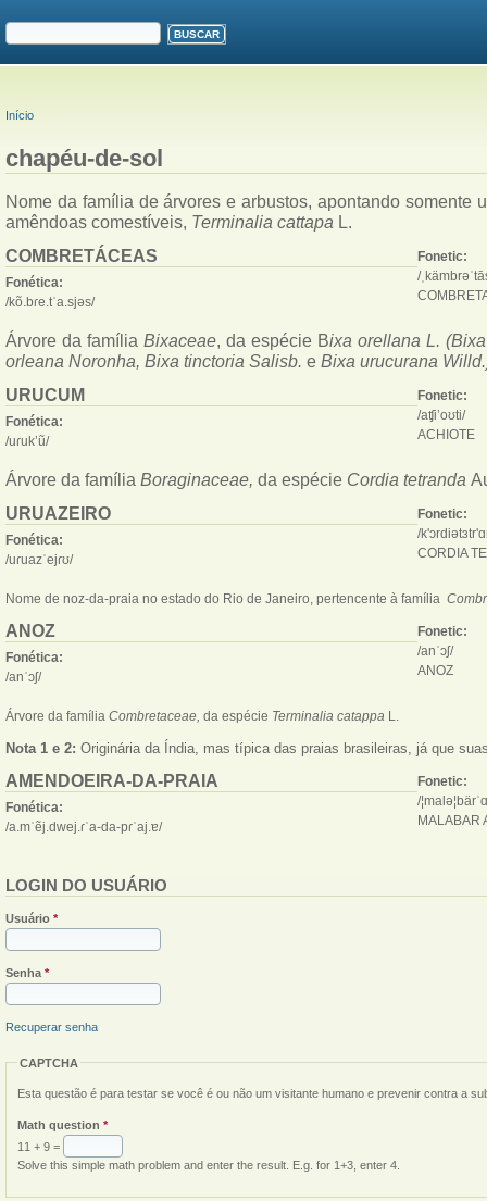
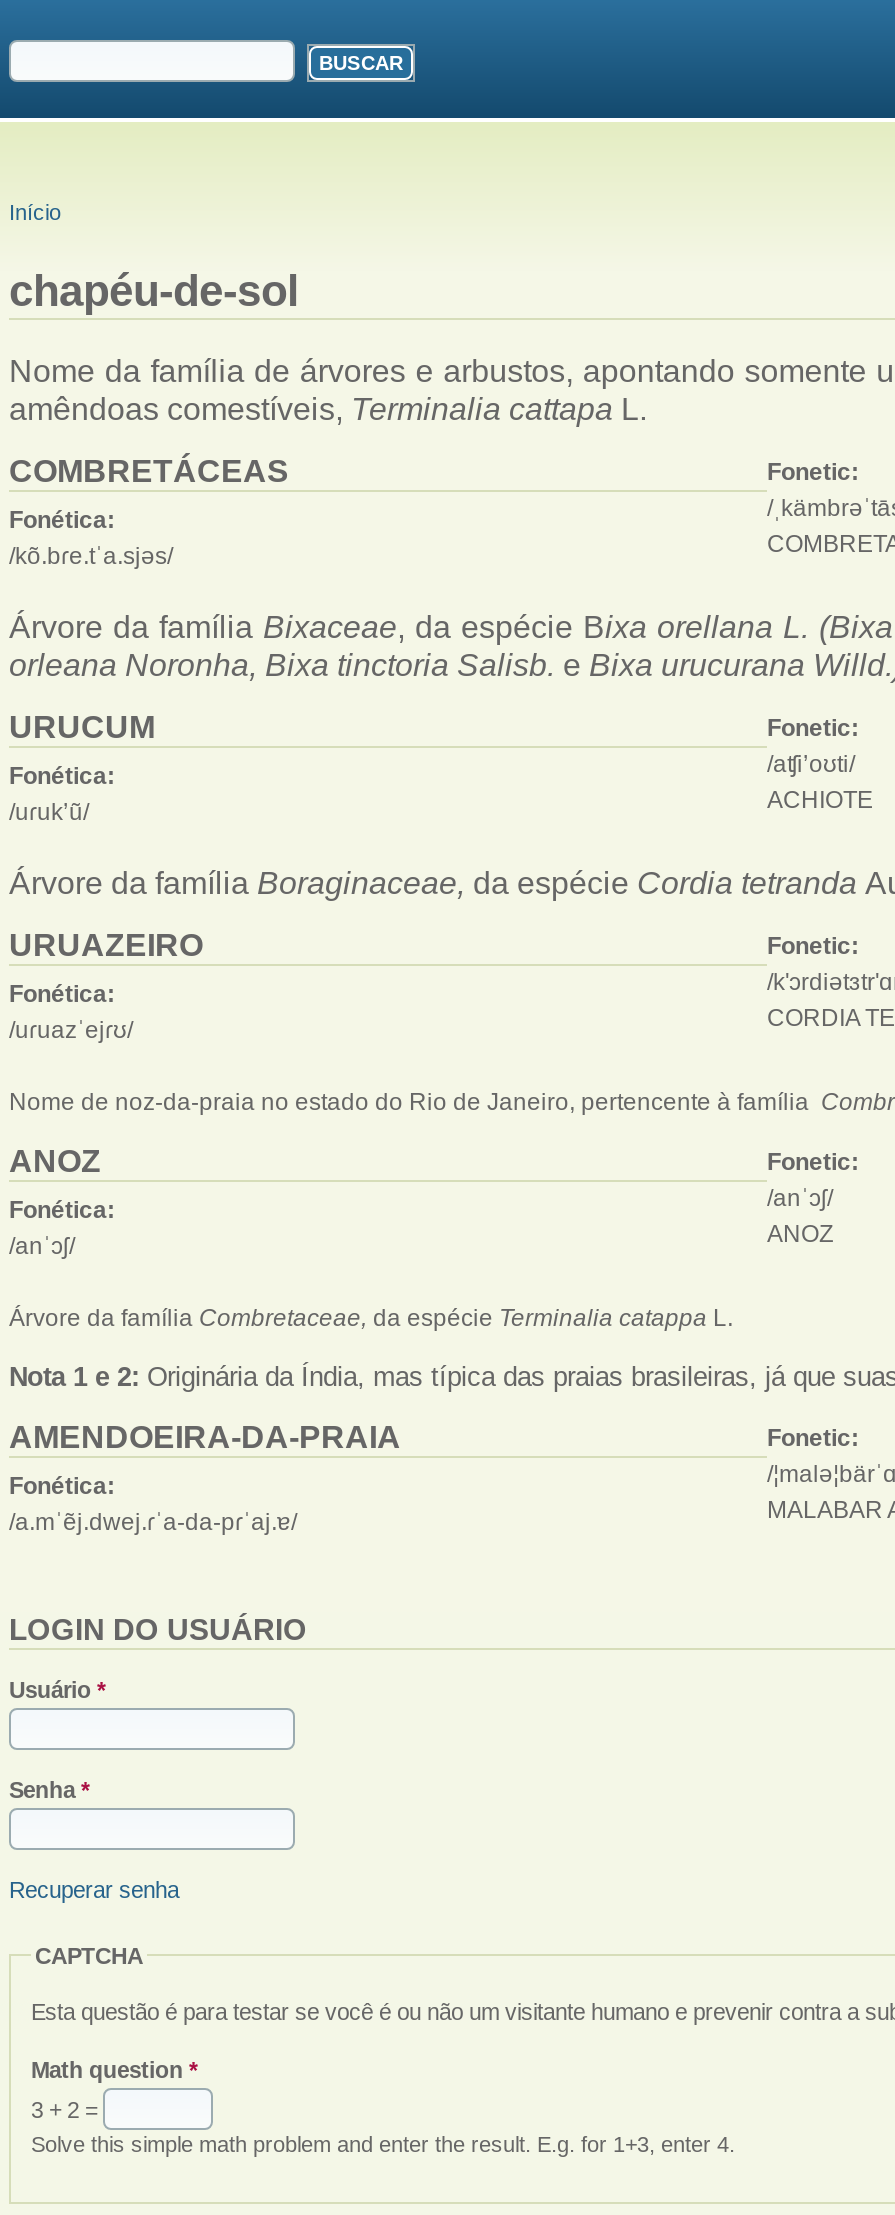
[17,1140,63,1153] 11 + 9 = -> [31,2098,103,2122] 3 + 2 =

